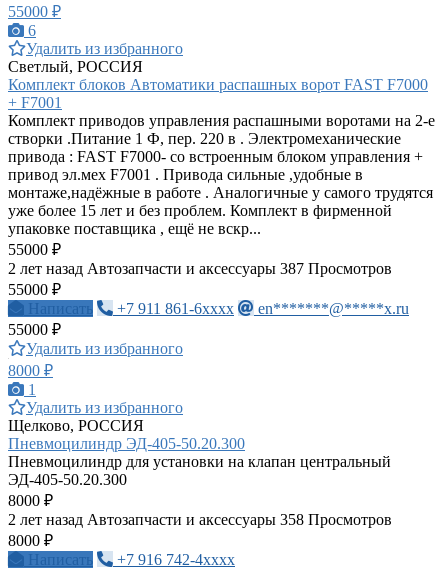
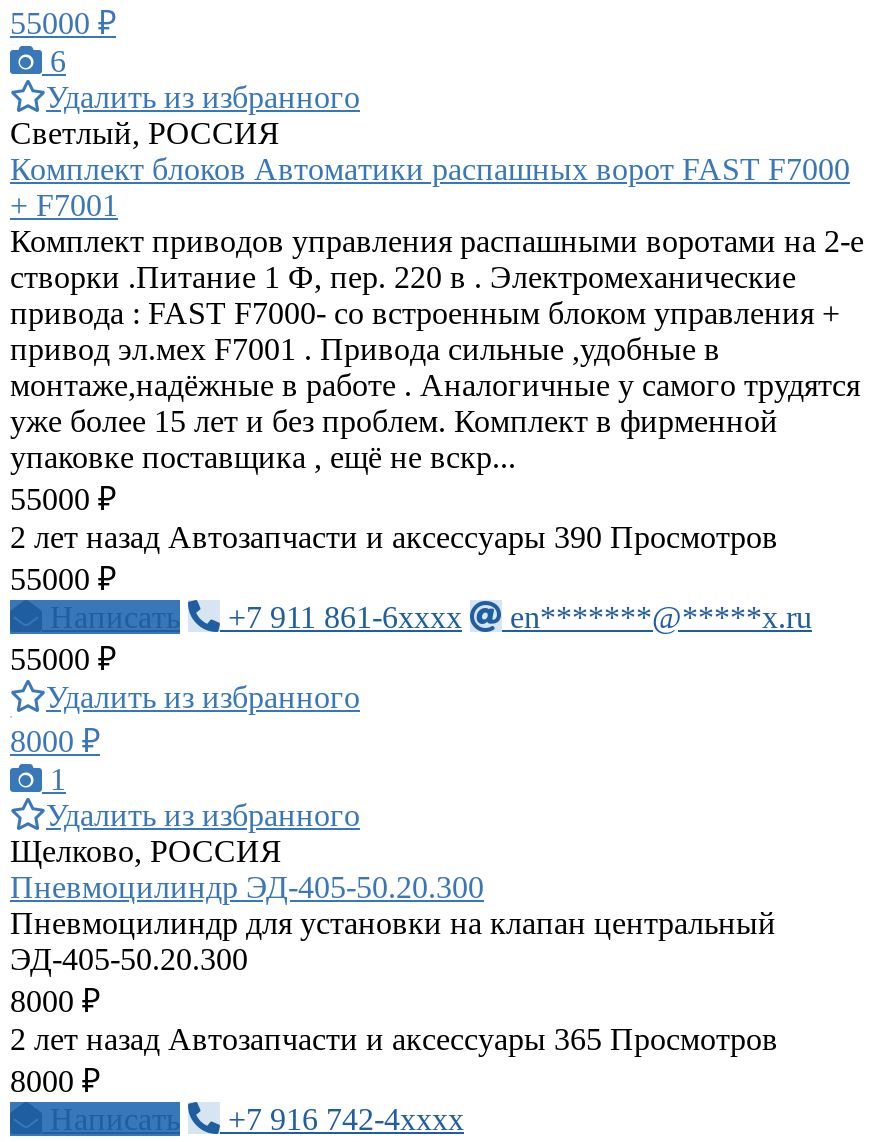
[8,260,392,277] 2 лет назад Автозапчасти и аксессуары 387 Просмотров -> [10,520,778,554] 2 лет назад Автозапчасти и аксессуары 390 Просмотров
[8,511,392,528] 2 лет назад Автозапчасти и аксессуары 358 Просмотров -> [10,1022,778,1056] 2 лет назад Автозапчасти и аксессуары 365 Просмотров

